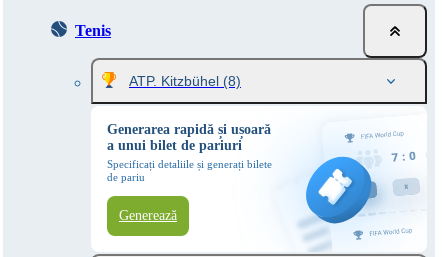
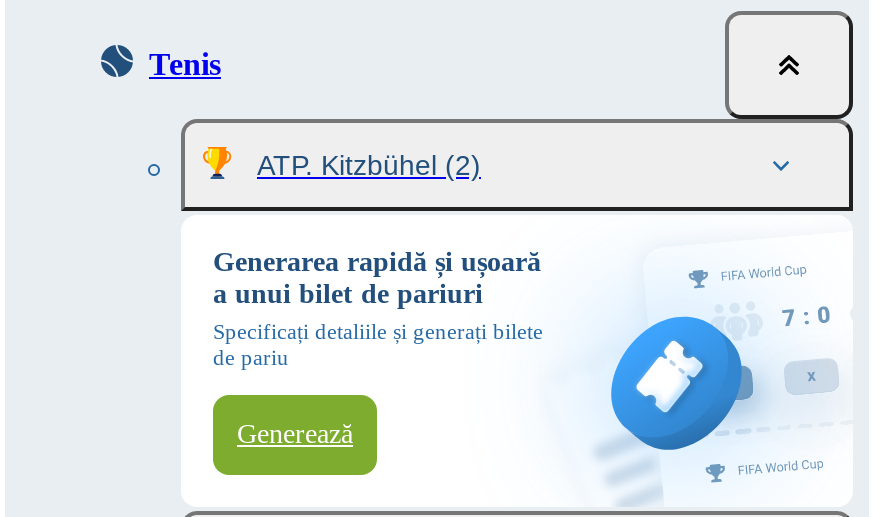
[129,73,241,89] ATP. Kitzbühel (8) -> [257,149,481,181] ATP. Kitzbühel (2)

